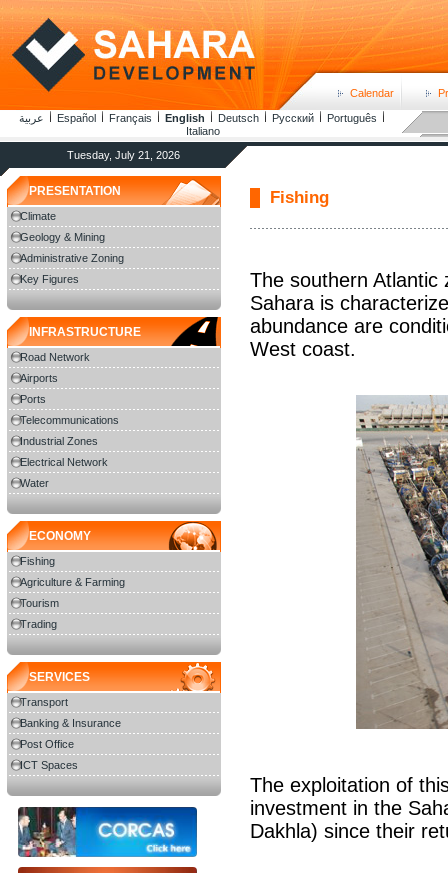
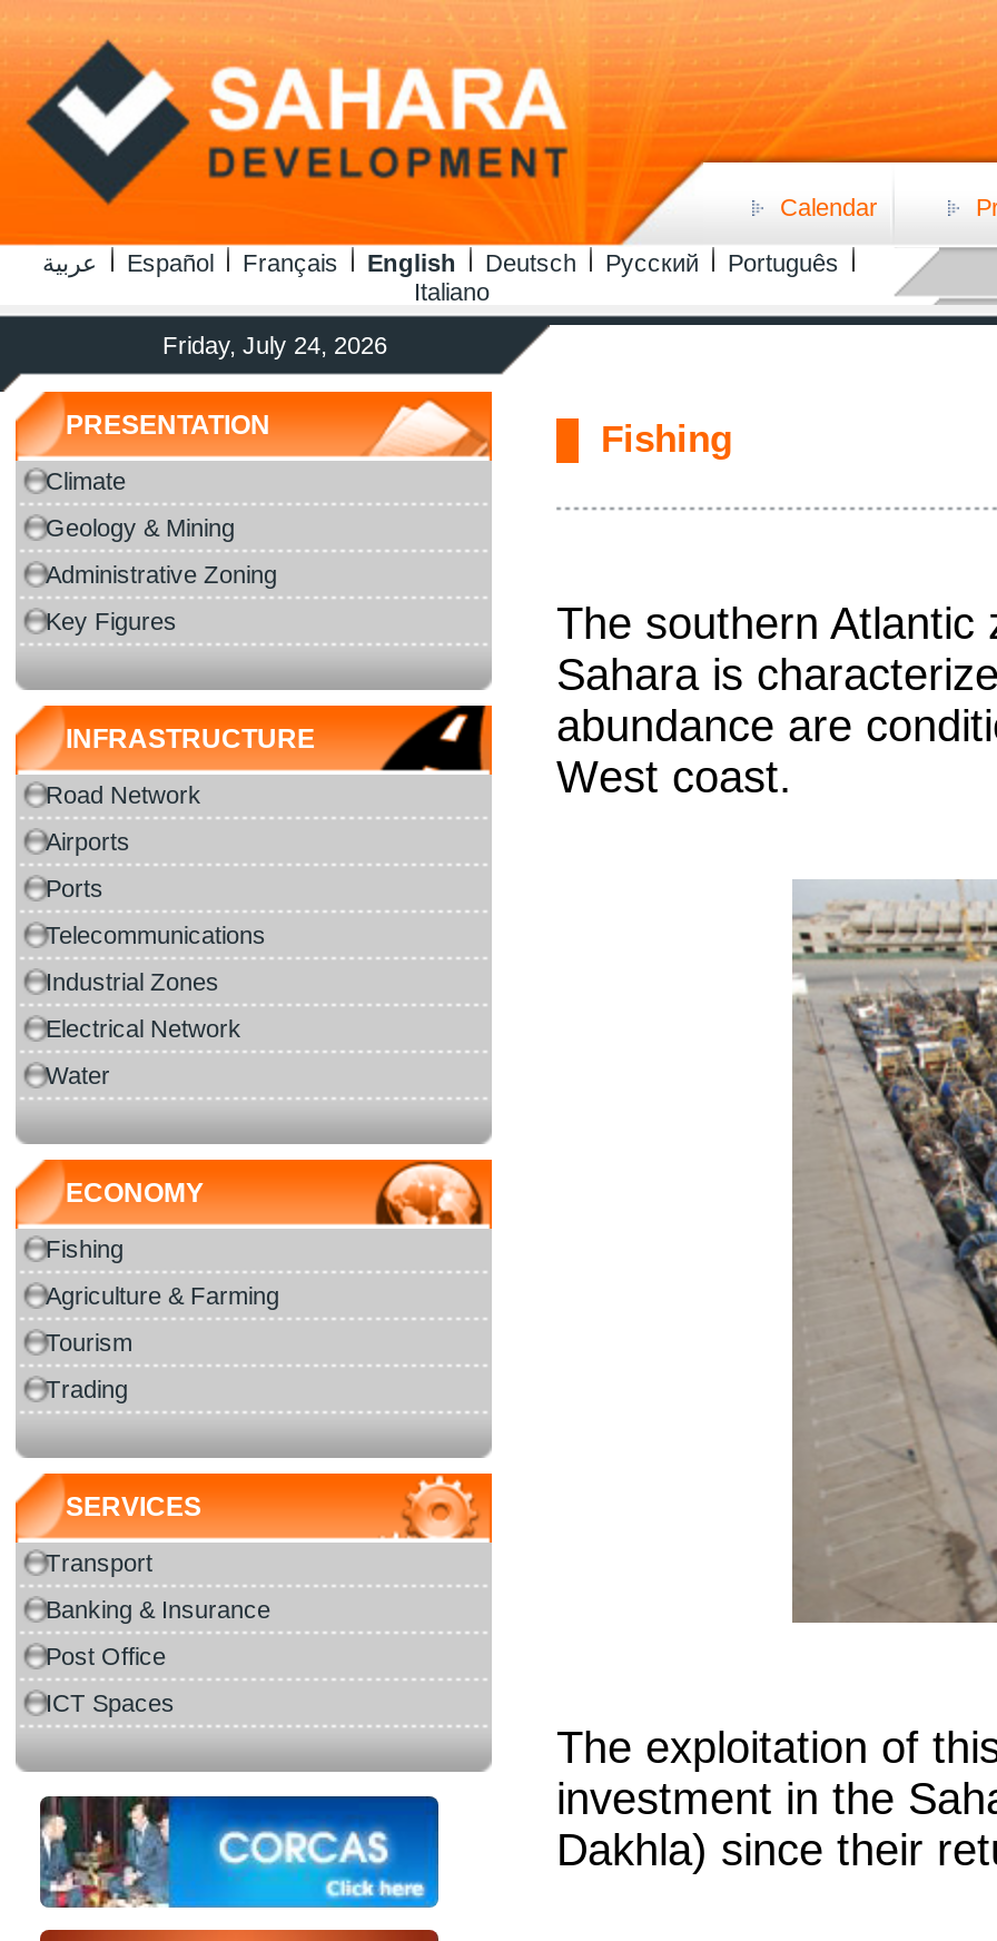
[67,149,180,161] Tuesday, July 21, 2026 -> [162,332,387,358] Friday, July 24, 2026

